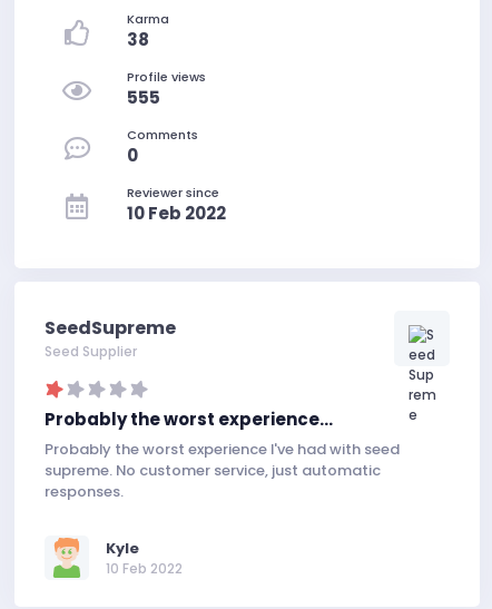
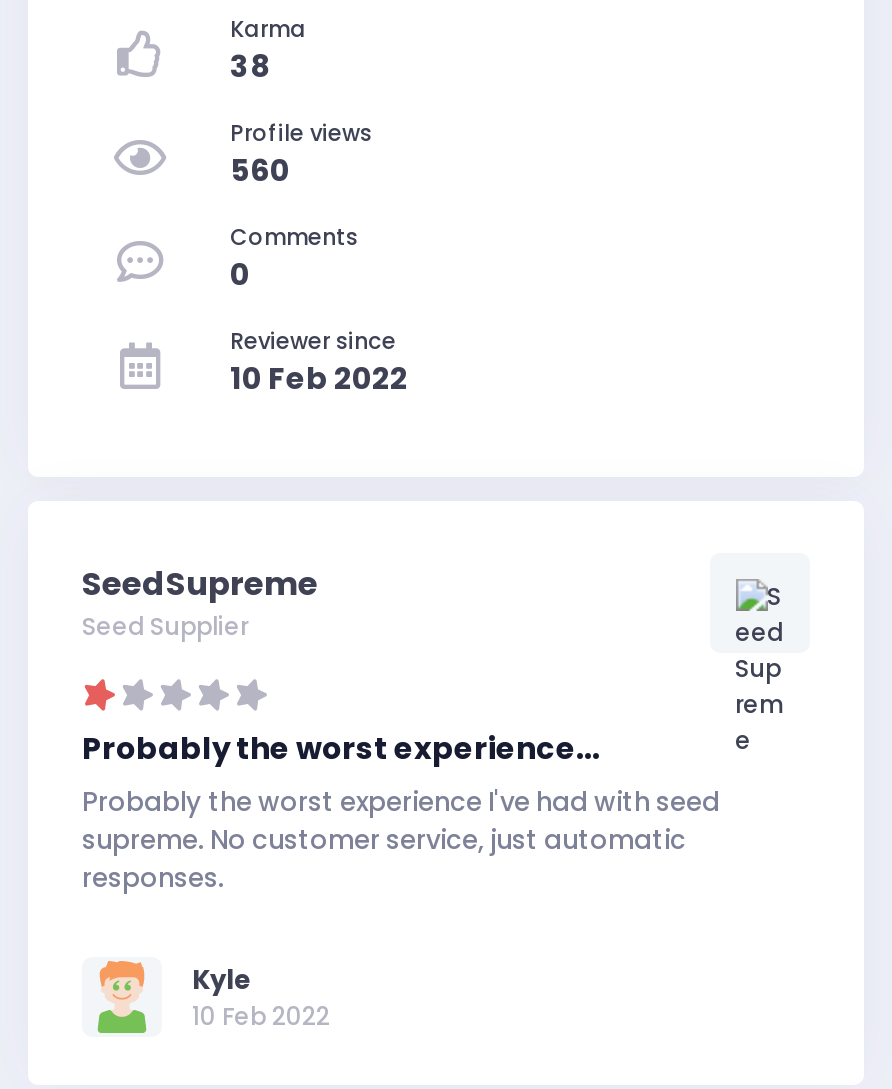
[127,86,160,109] 555 -> [230,149,290,191] 560

